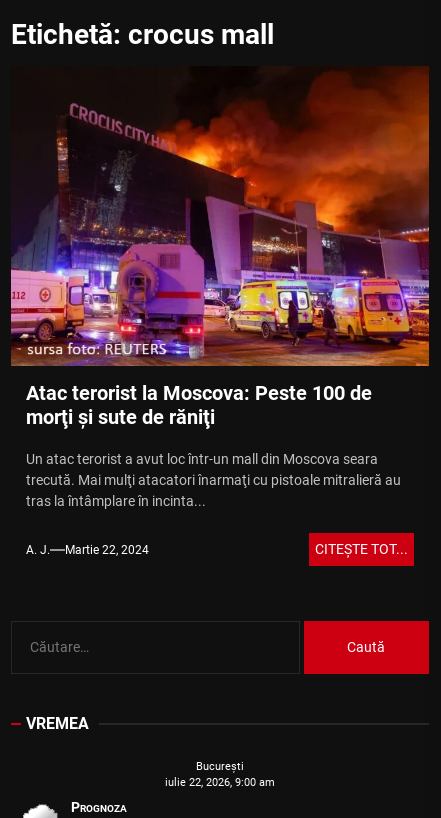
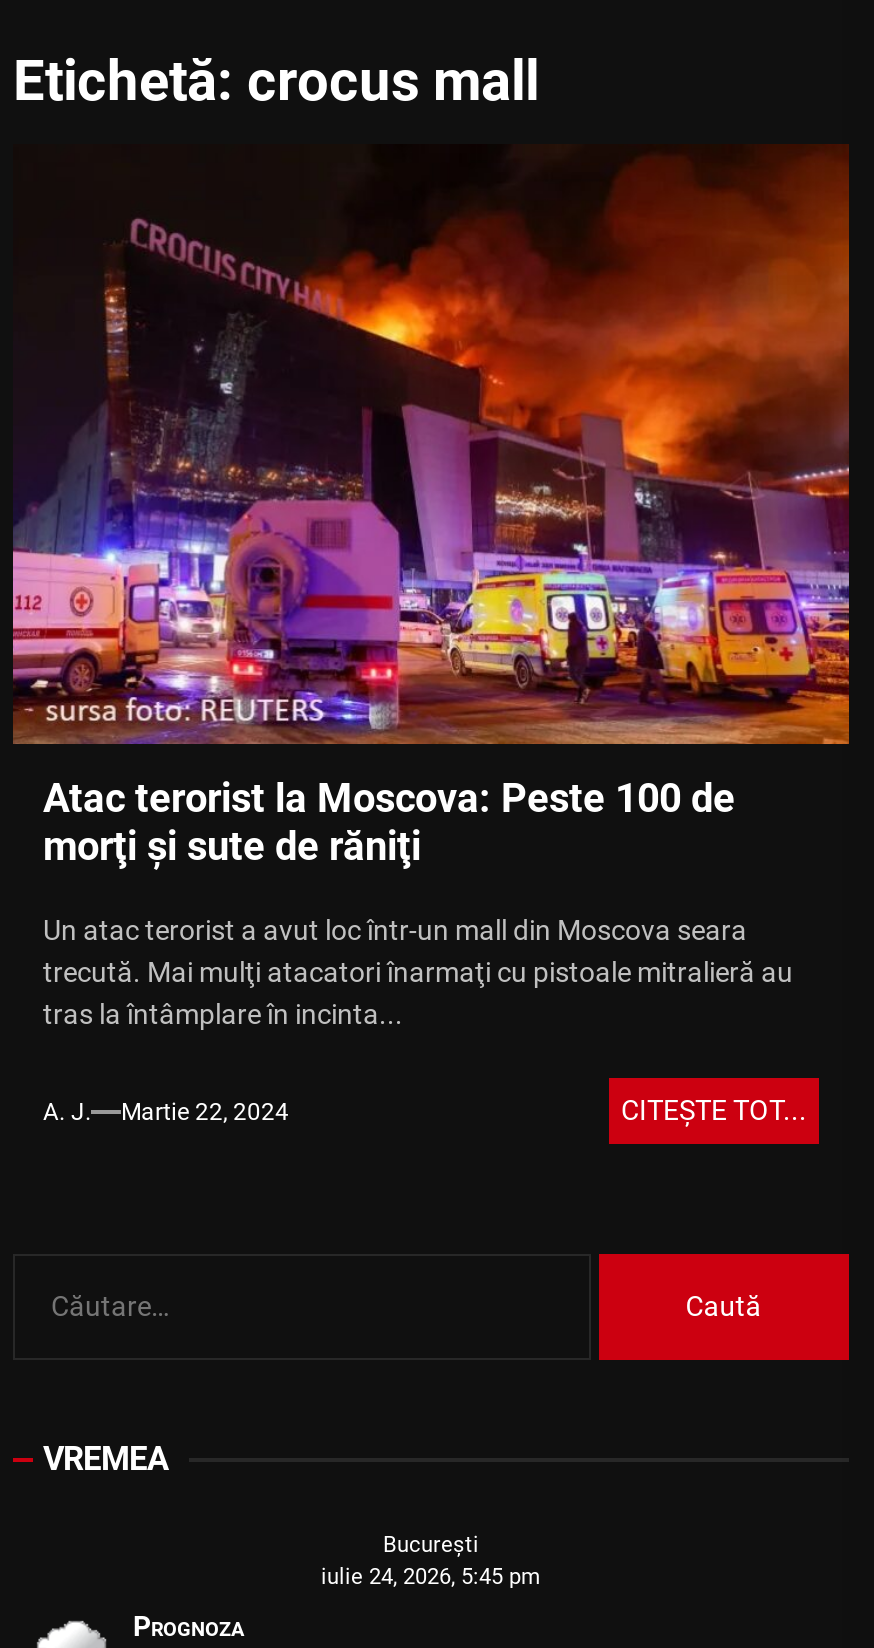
[165,776,275,789] iulie 22, 2026, 9:00 am -> [321,1564,541,1590] iulie 24, 2026, 5:45 pm

